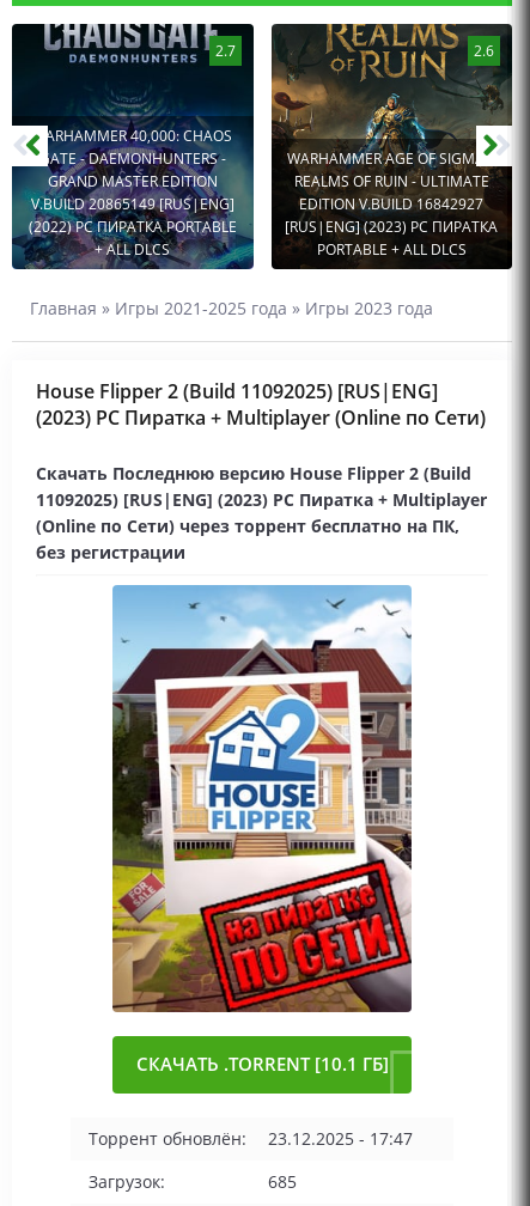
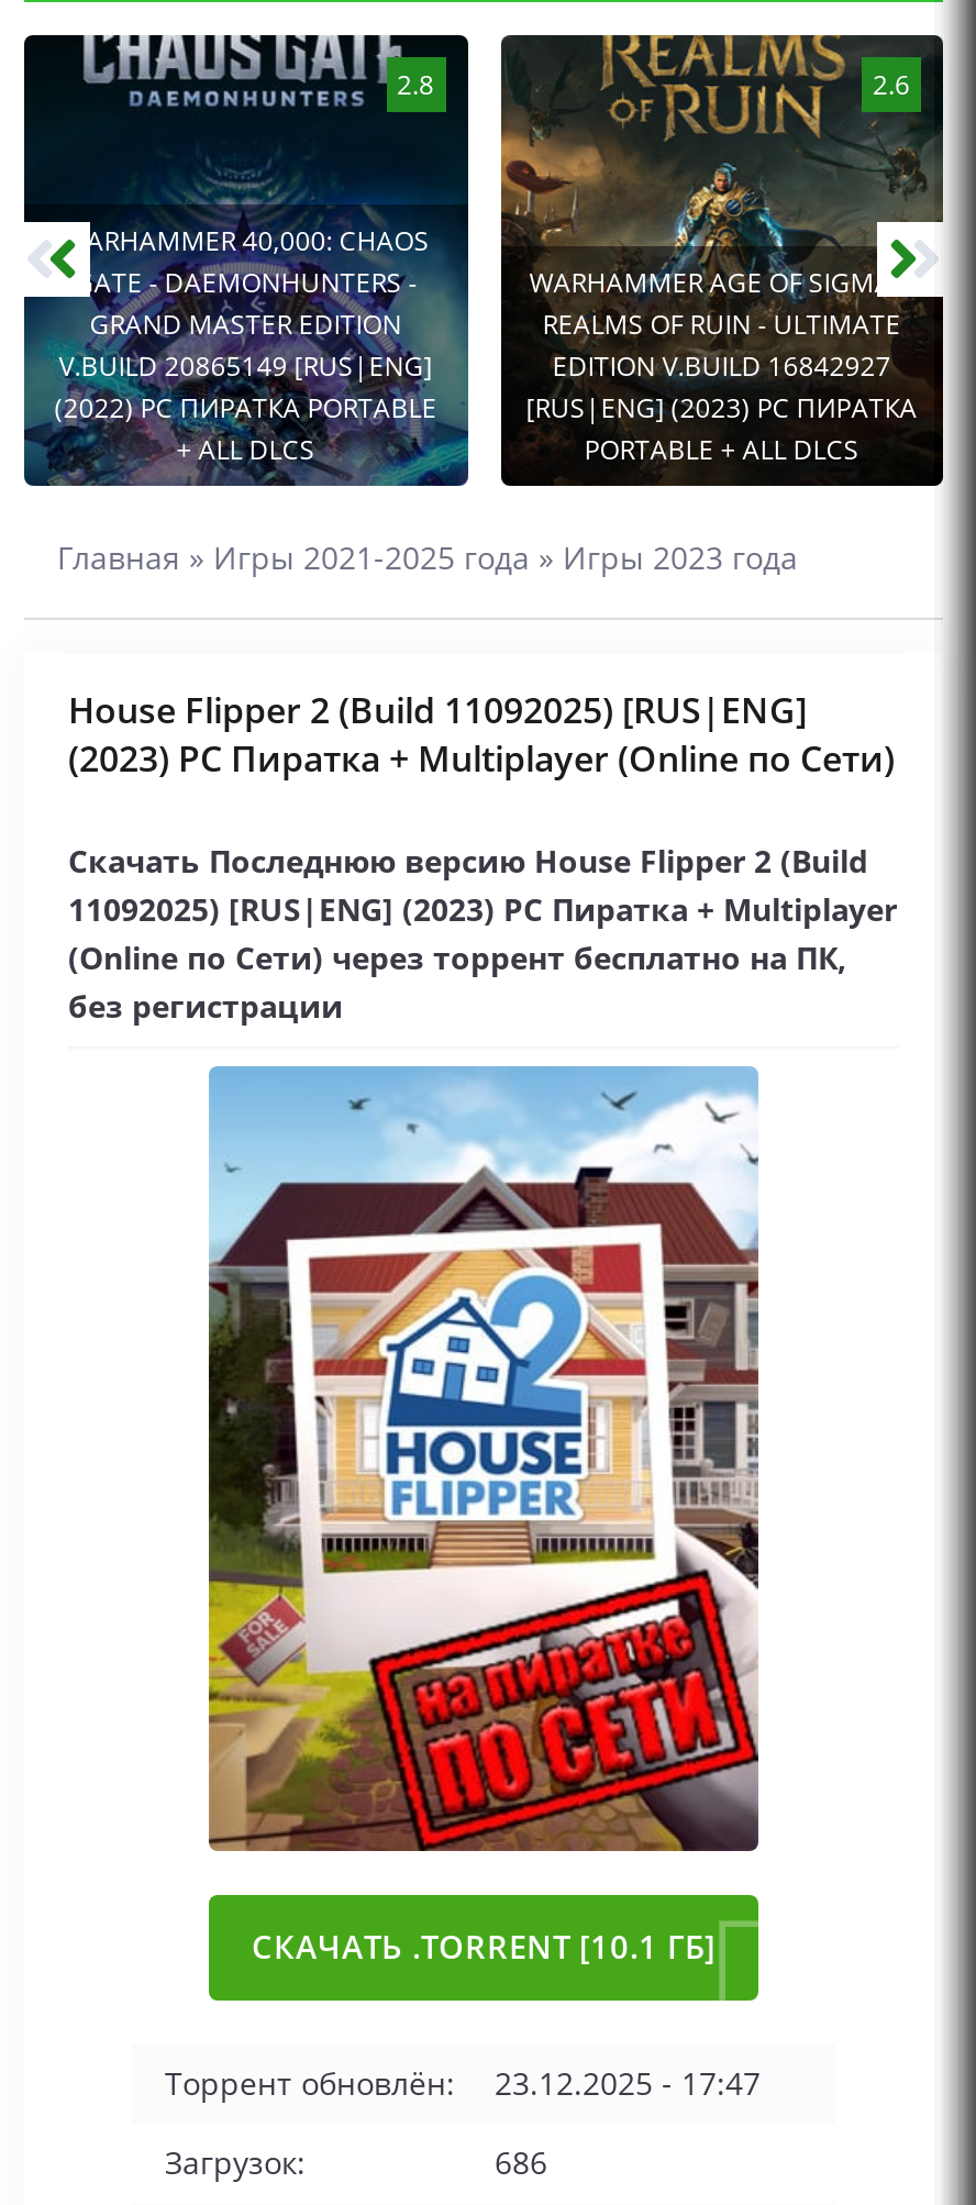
[215,41,235,61] 2.7 -> [397,66,434,103] 2.8
[268,1171,297,1193] 685 -> [495,2142,547,2184] 686

